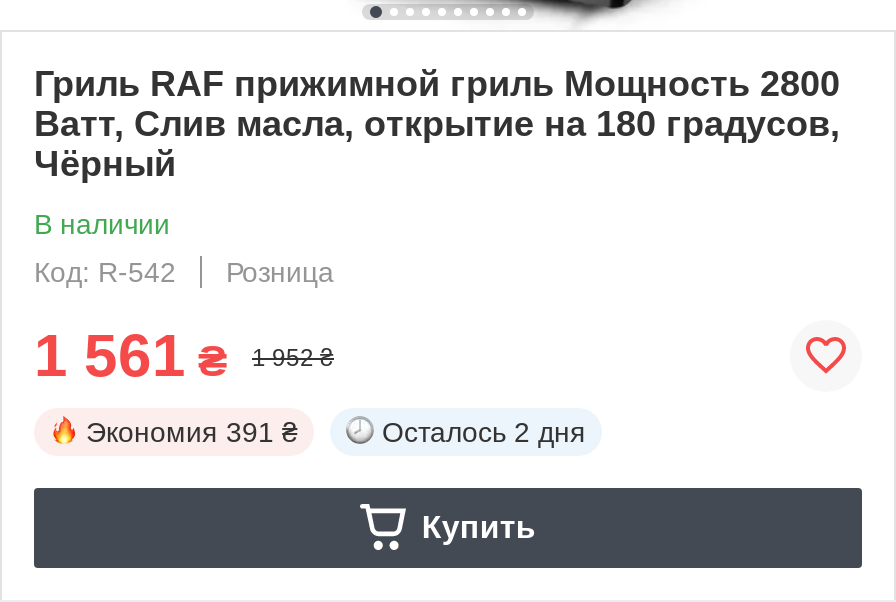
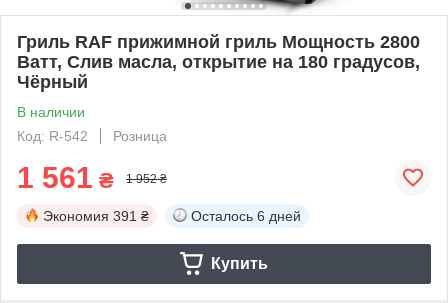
[382,416,586,448] Осталось 2 дня -> [191,208,301,224] Осталось 6 дней

